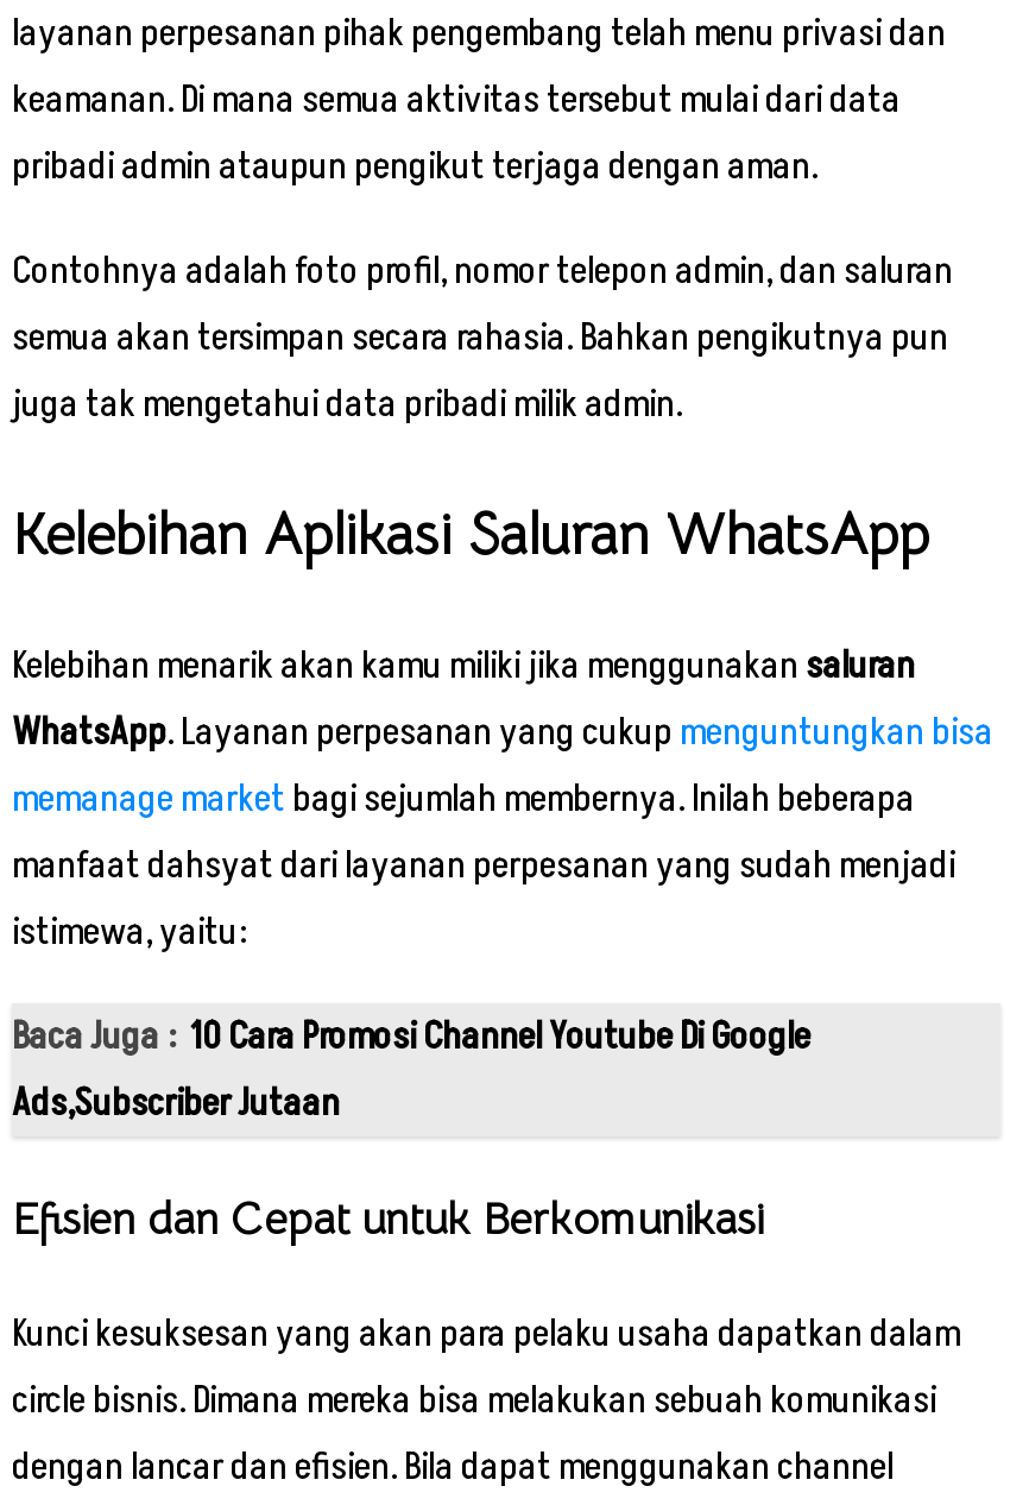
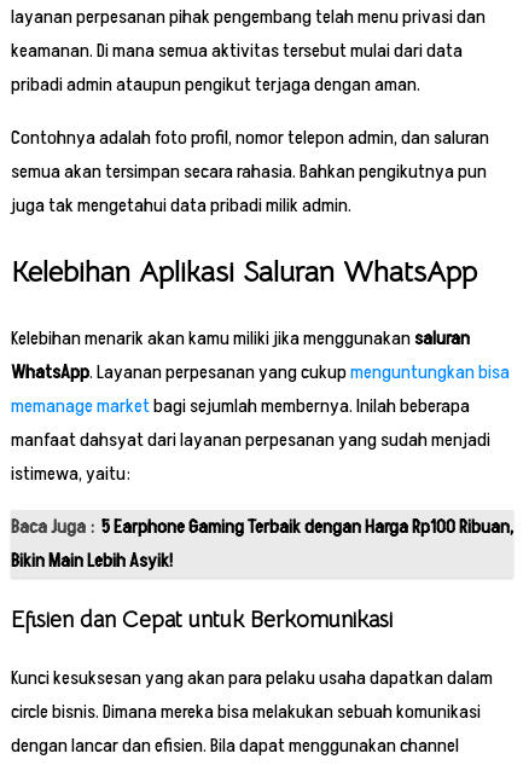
[12,1010,810,1129] Baca Juga : 10 Cara Promosi Channel Youtube Di Google | Ads,Subscriber Jutaan -> [11,514,513,574] Baca Juga : 5 Earphone Gaming Terbaik dengan Harga Rp100 Ribuan, | Bikin Main Lebih Asyik!

